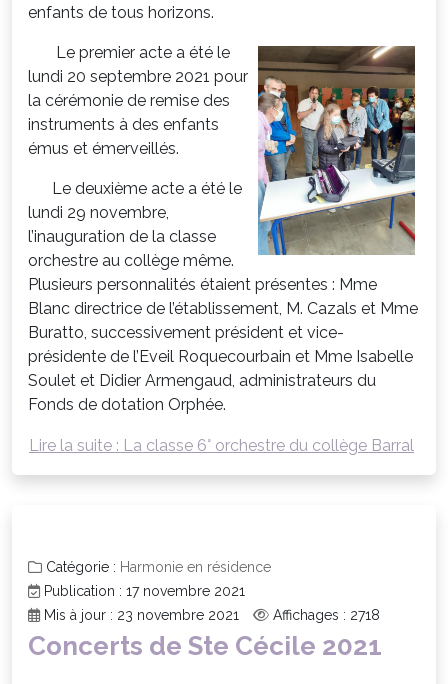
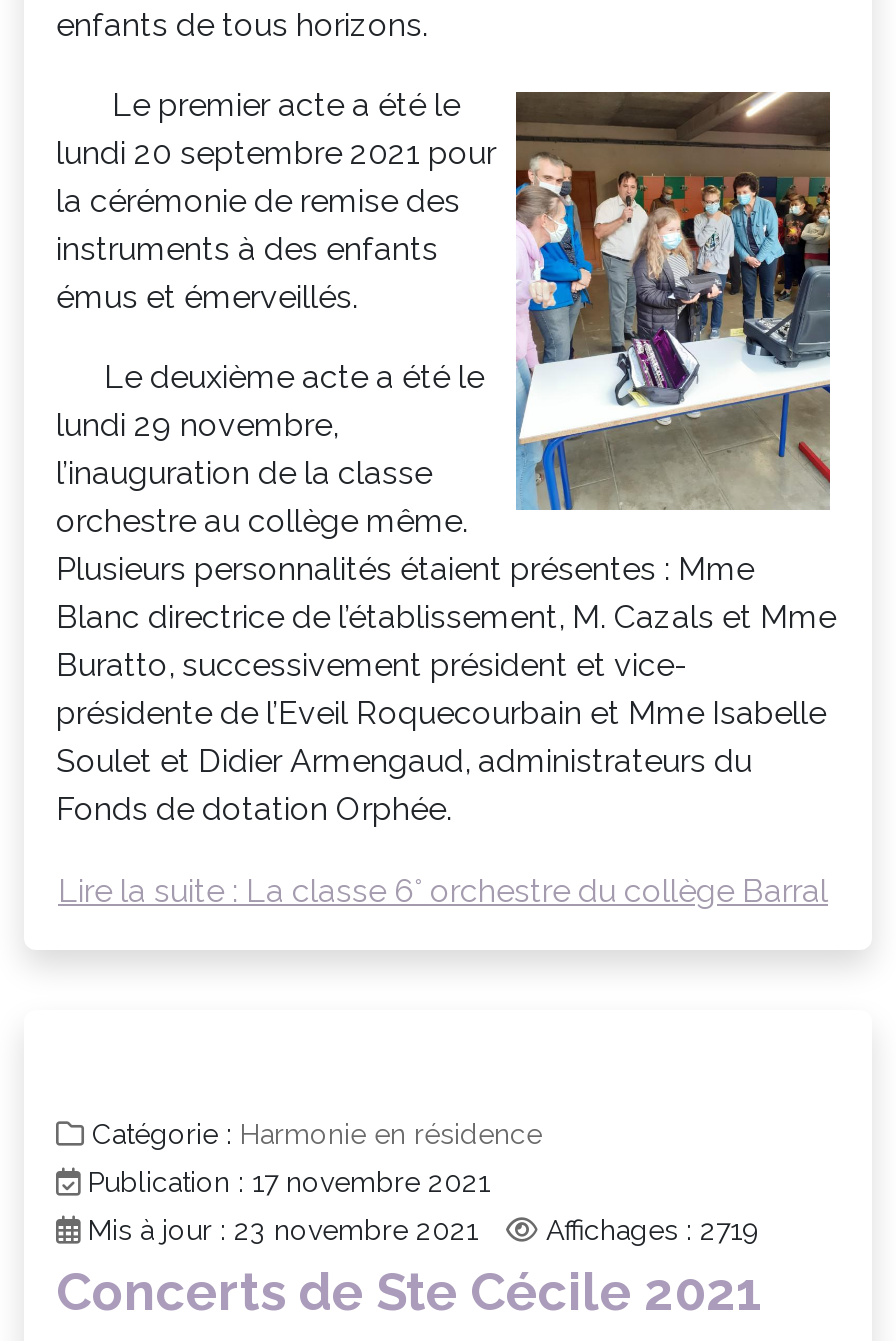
[273,607,380,623] Affichages : 2718 -> [546,1214,758,1246] Affichages : 2719

